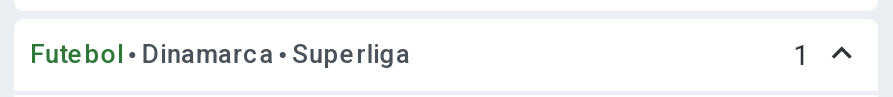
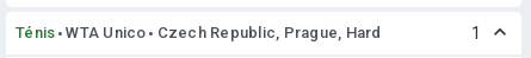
[30,39,410,69] Futebol Dinamarca Superliga -> [16,24,381,41] Ténis WTA Unico Czech Republic, Prague, Hard

